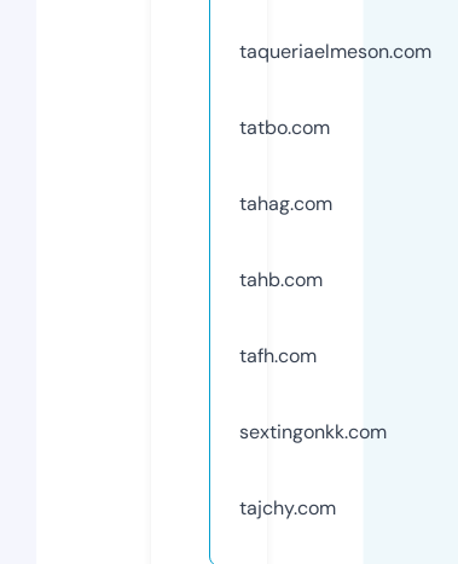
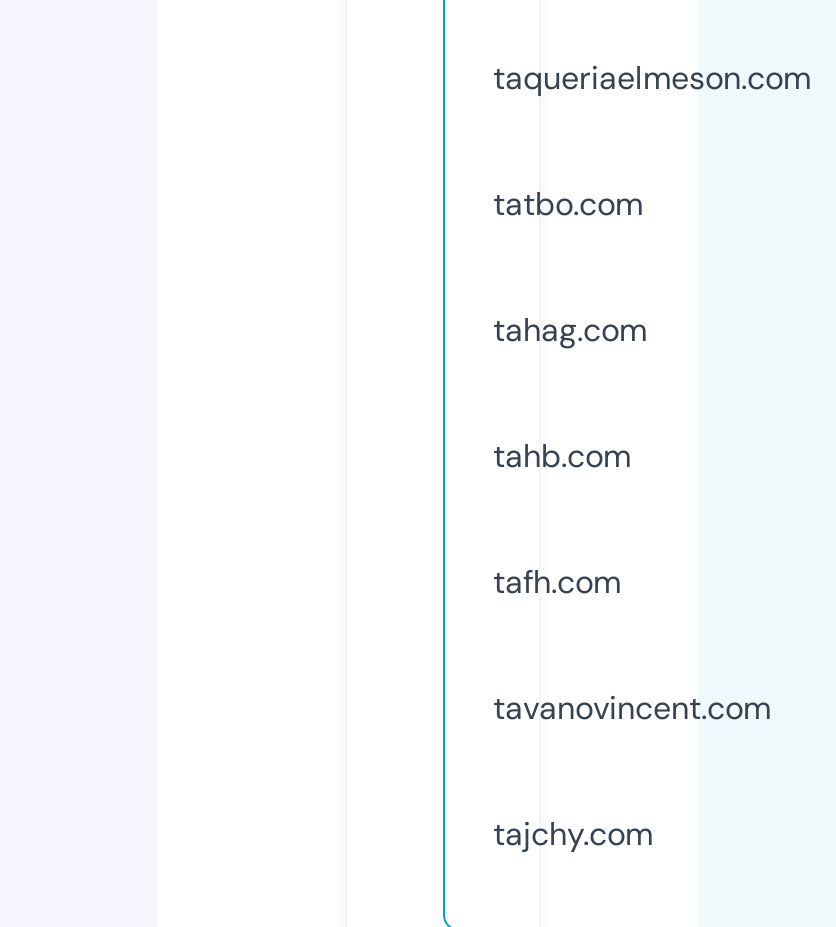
[239,419,387,444] sextingonkk.com -> [493,687,771,729] tavanovincent.com

